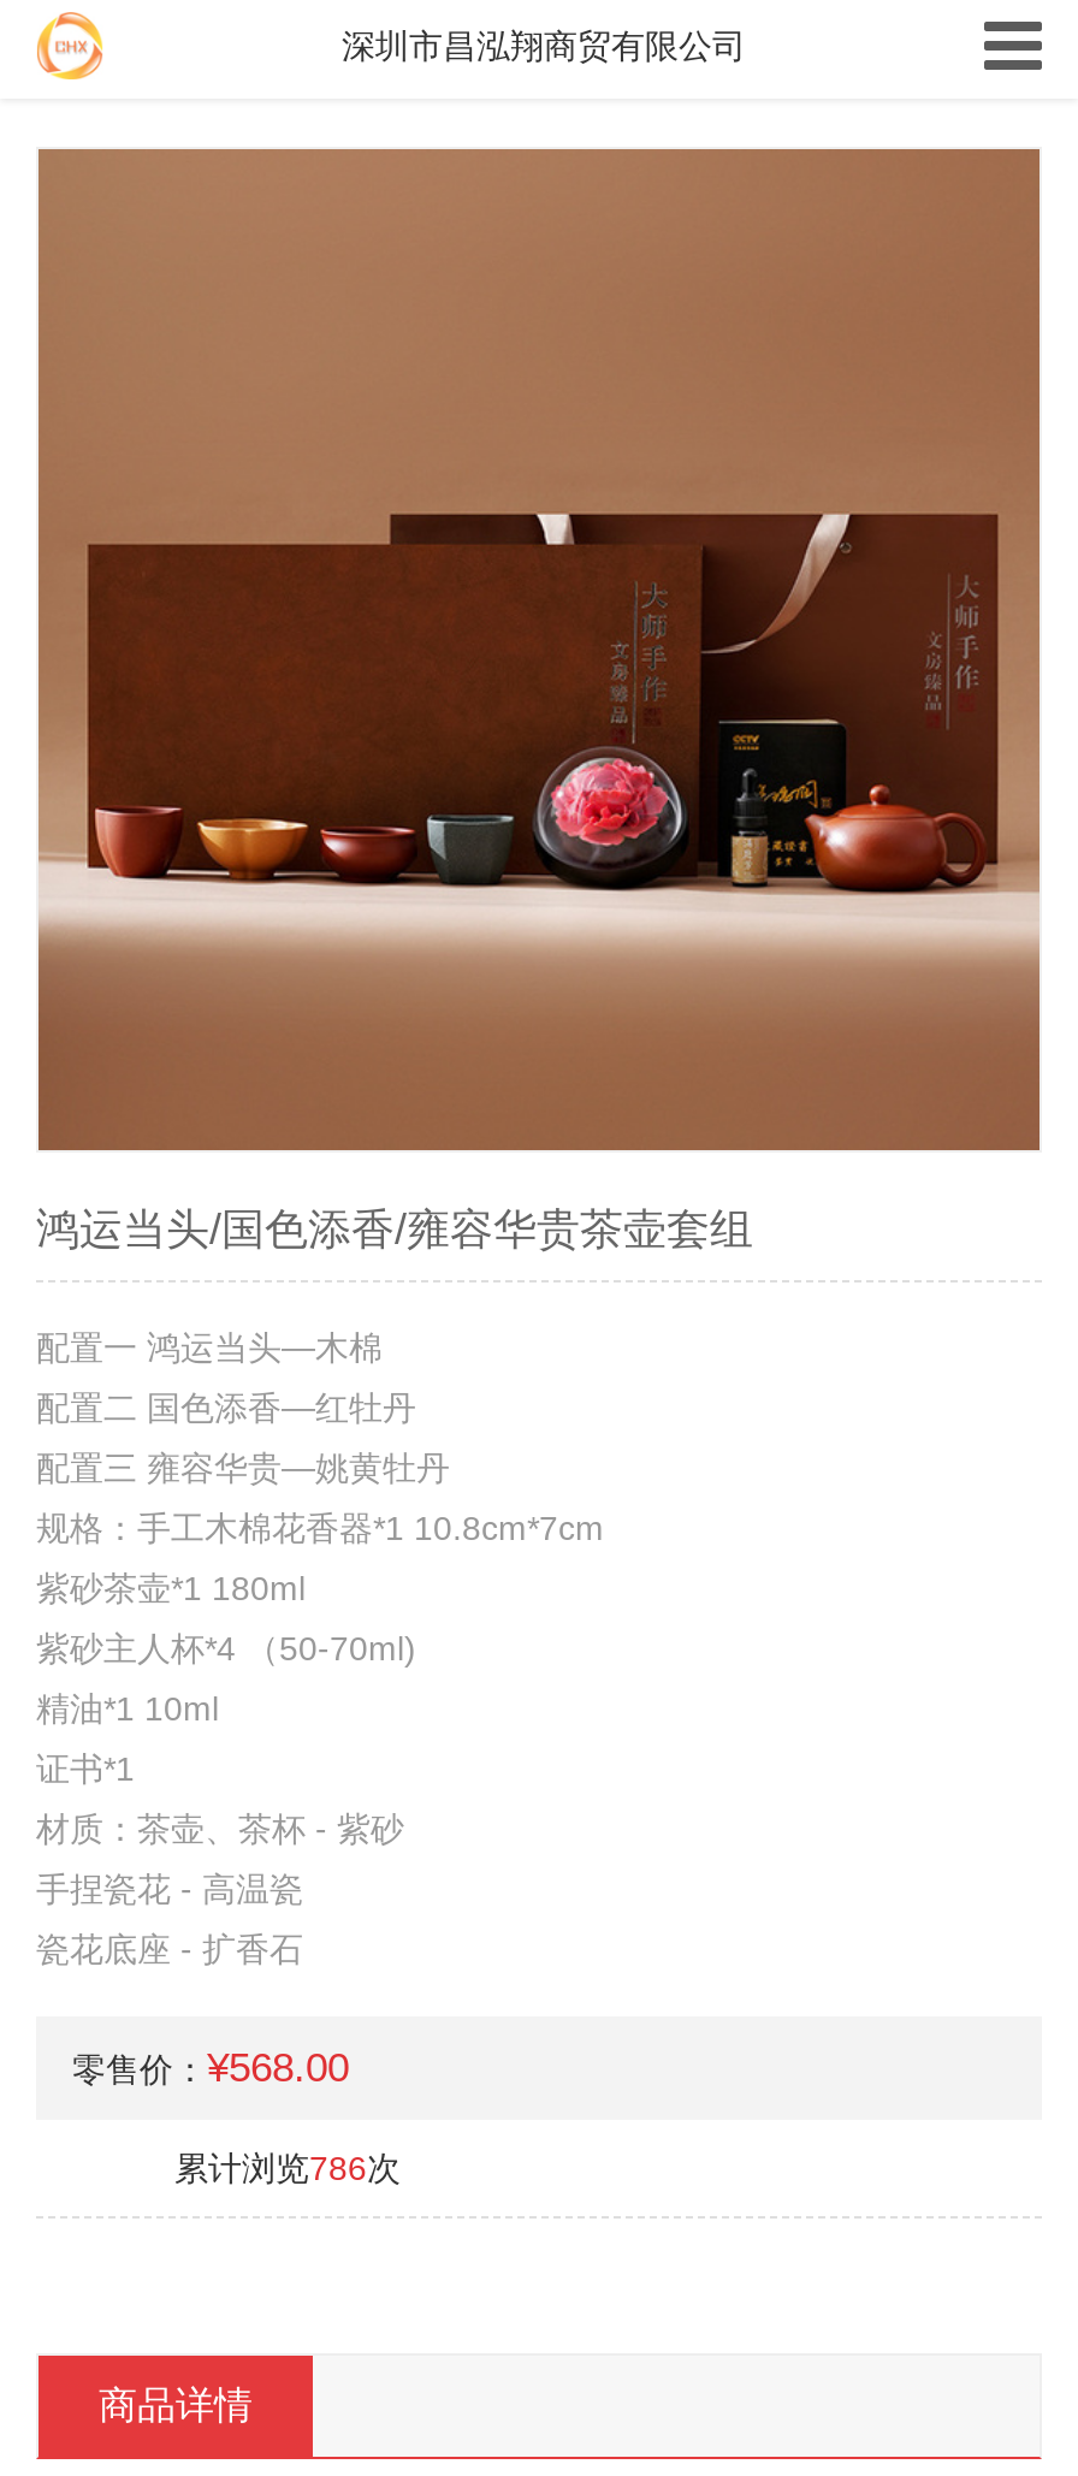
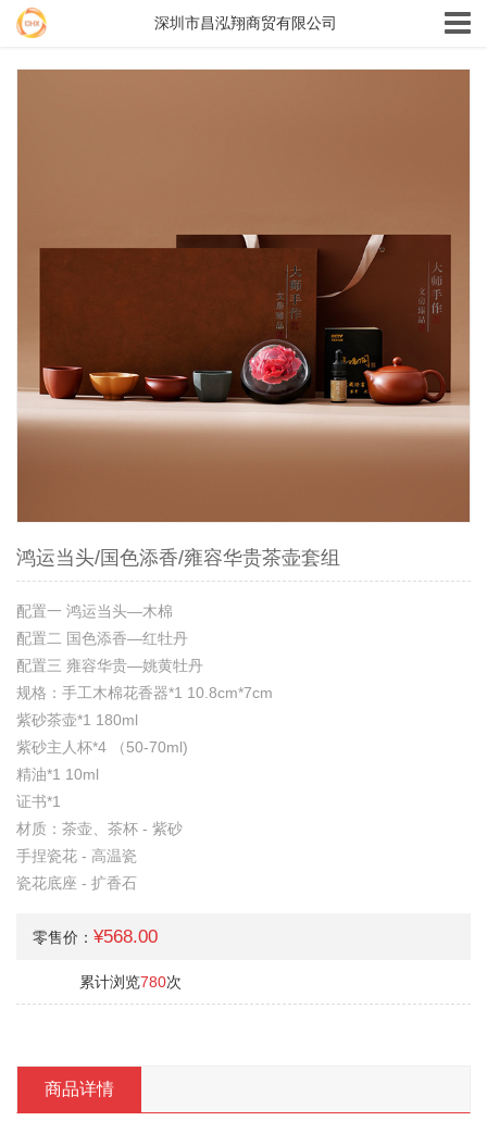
[174,2149,401,2187] 累计浏览786次 -> [79,973,181,991] 累计浏览780次

